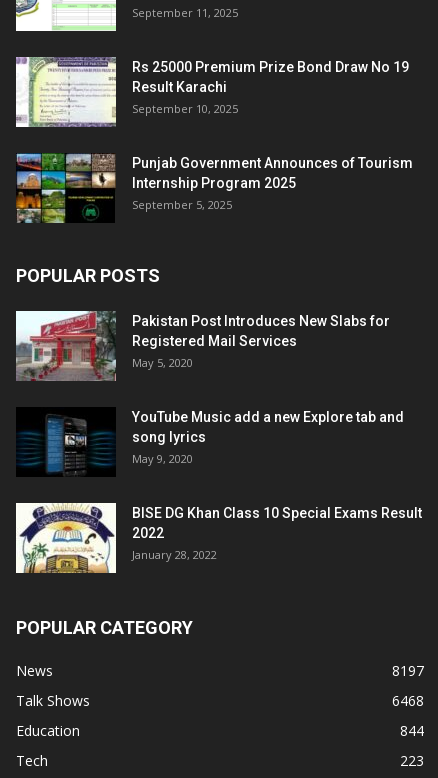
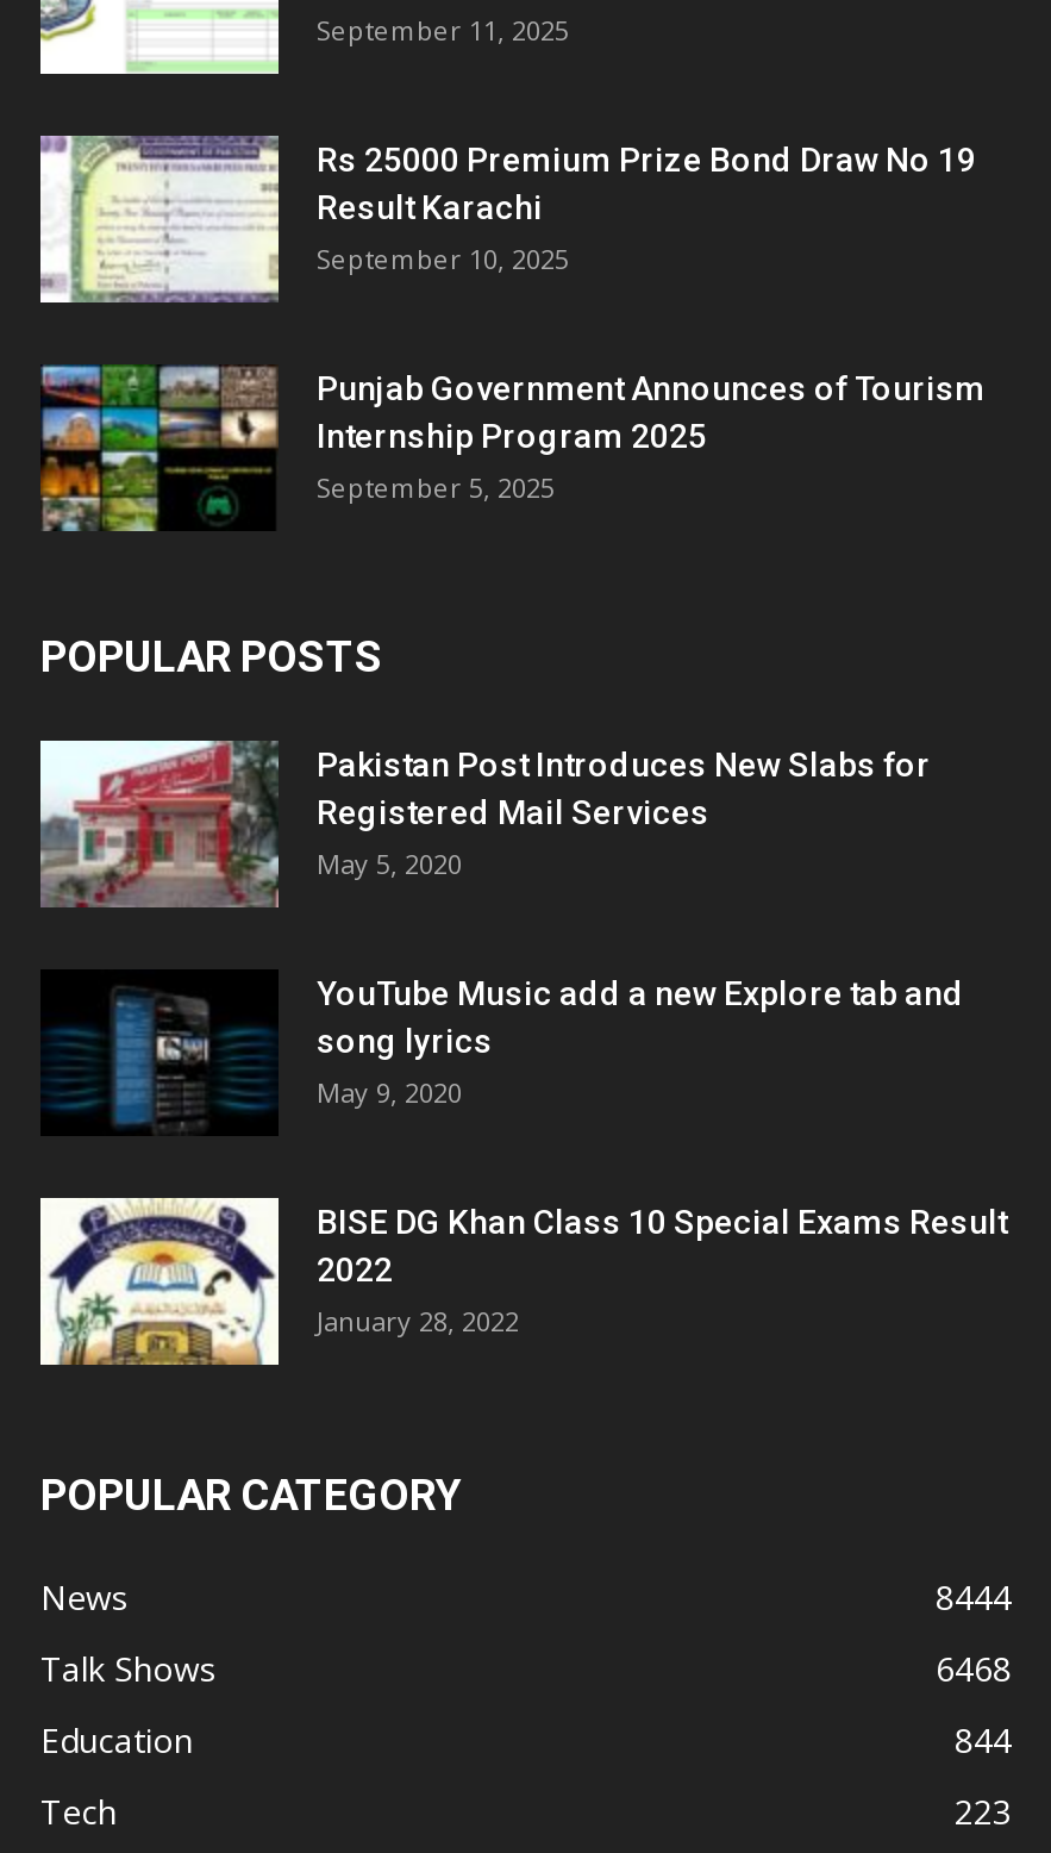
[392,661,424,680] 8197 -> [936,1574,1012,1619] 8444

